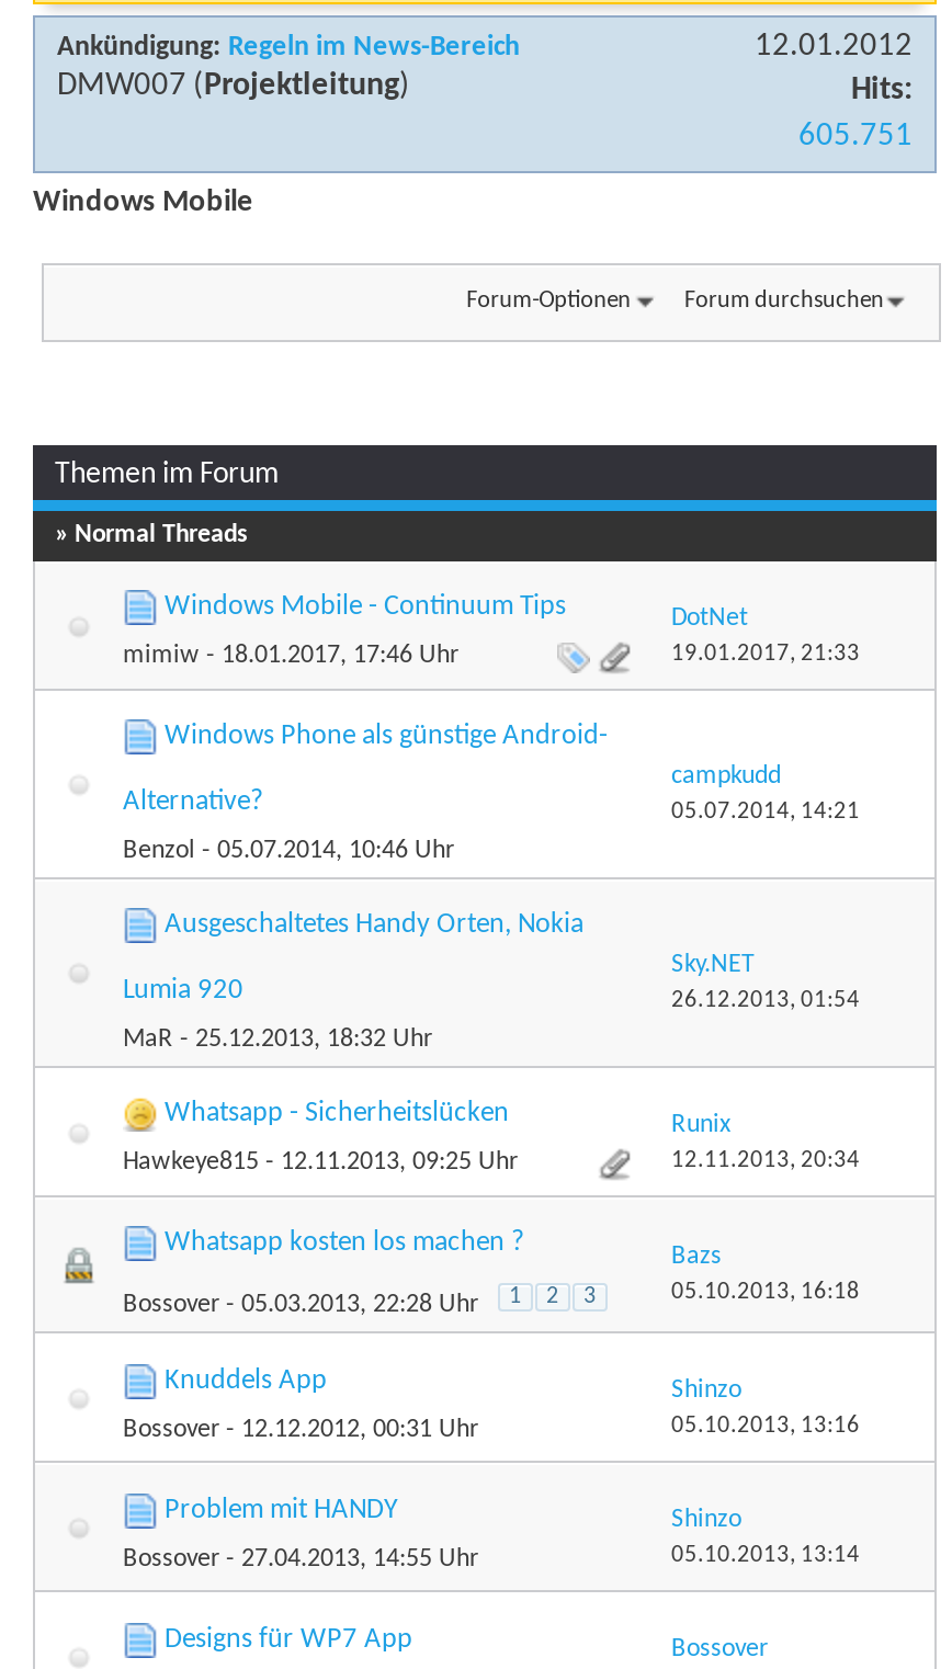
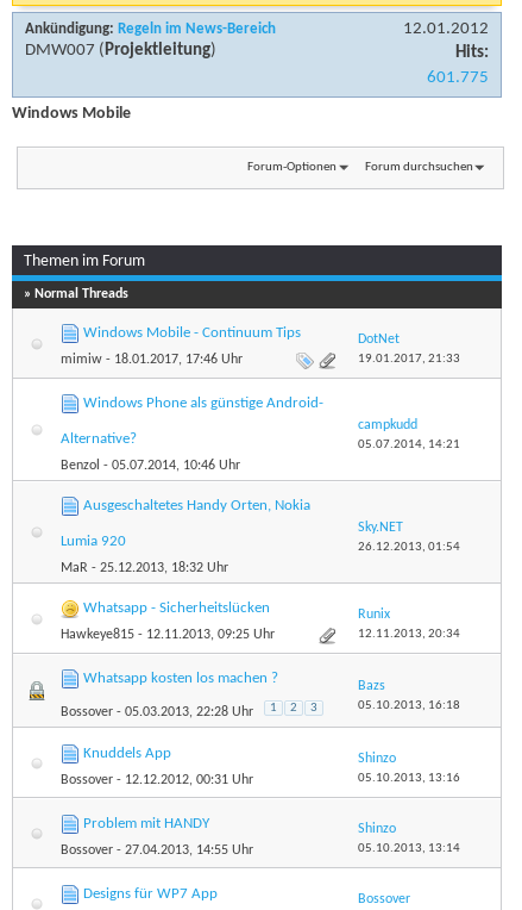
[798,121,913,154] 605.751 -> [427,69,489,87] 601.775

